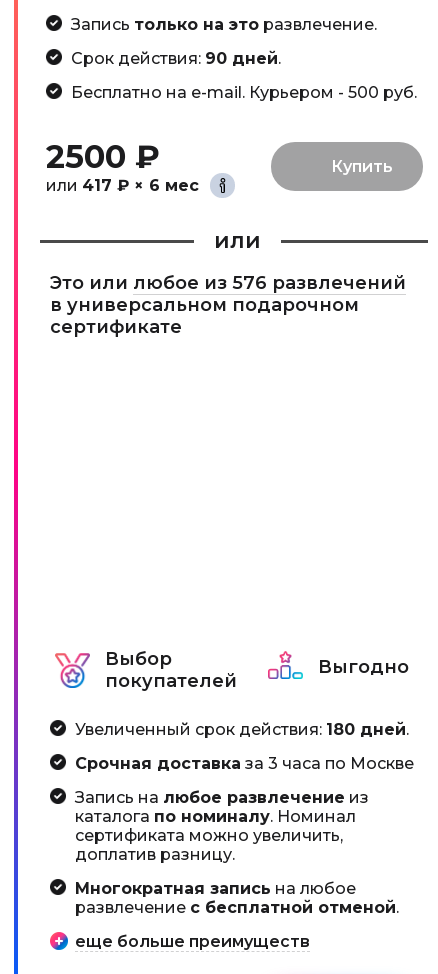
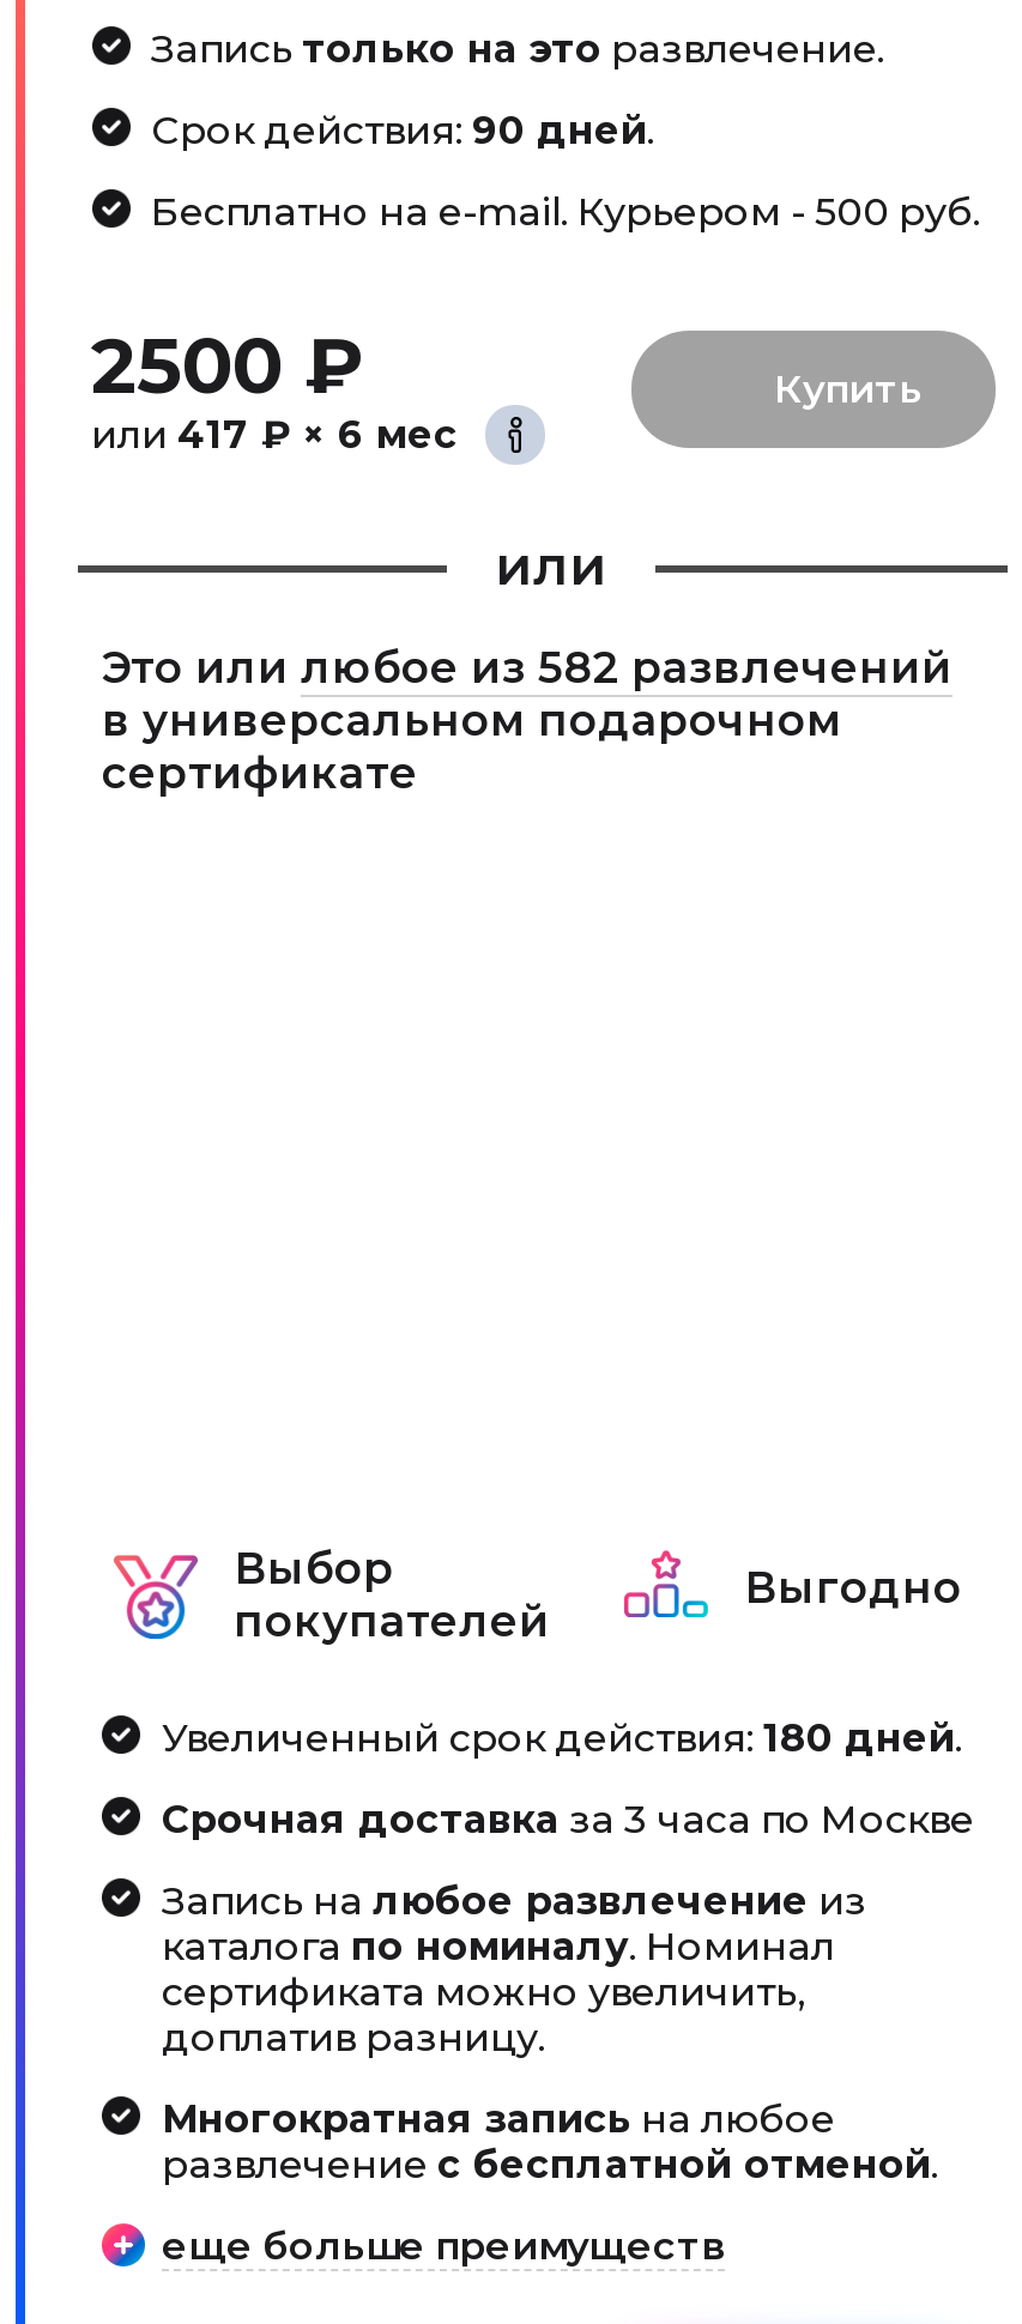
[50,272,406,294] Это или любое из 576 развлечений -> [102,642,953,695] Это или любое из 582 развлечений

